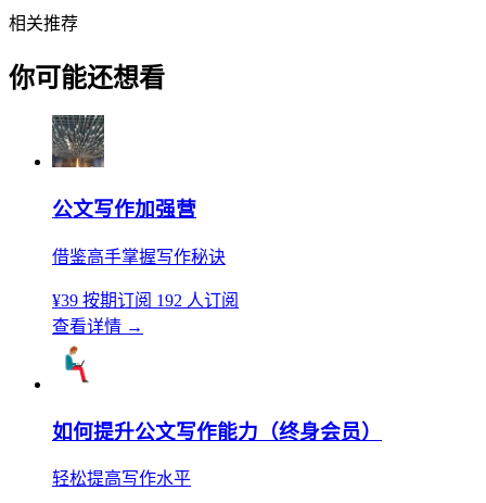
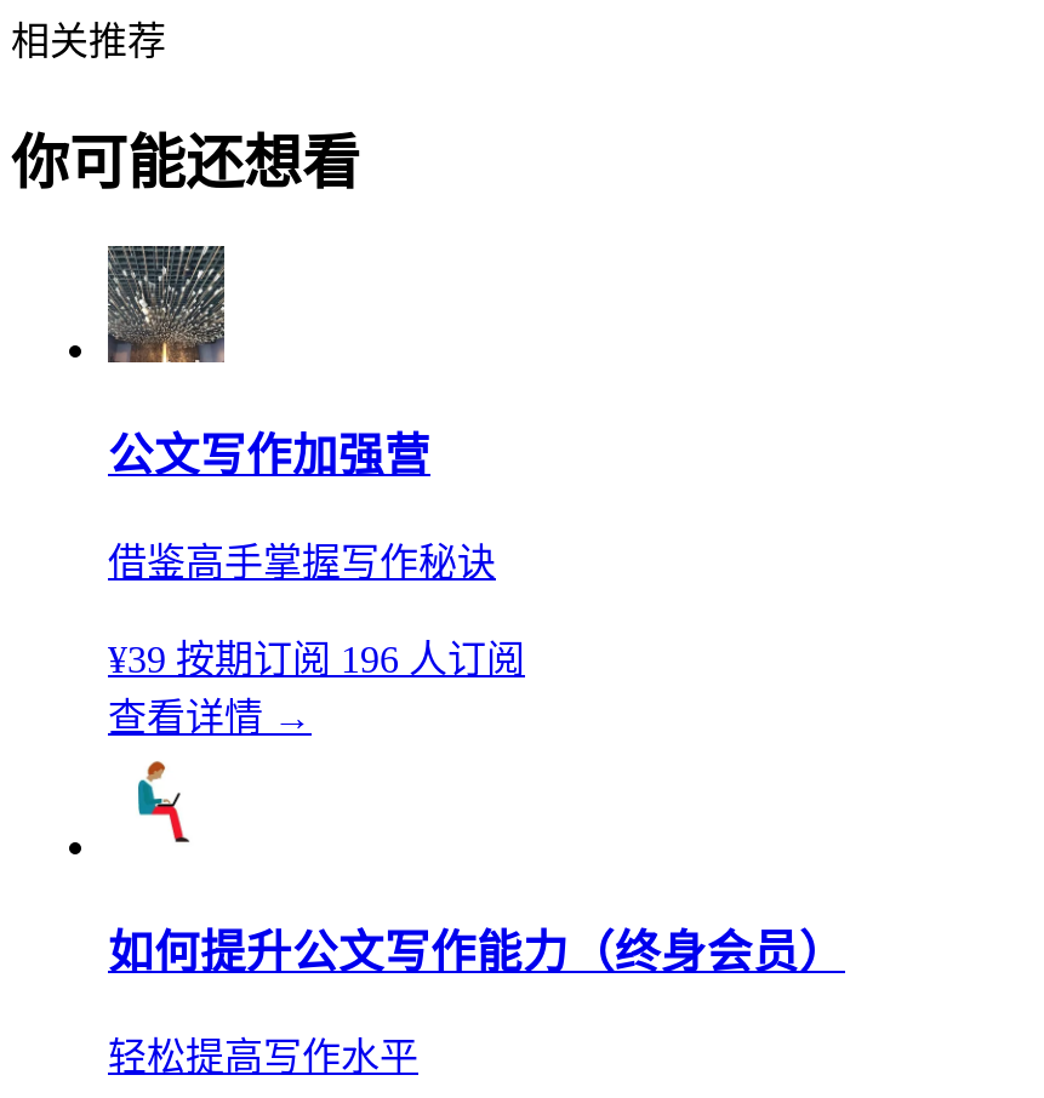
[52,291,239,310] ¥39按期订阅192 人订阅 -> [108,638,525,680] ¥39按期订阅196 人订阅

